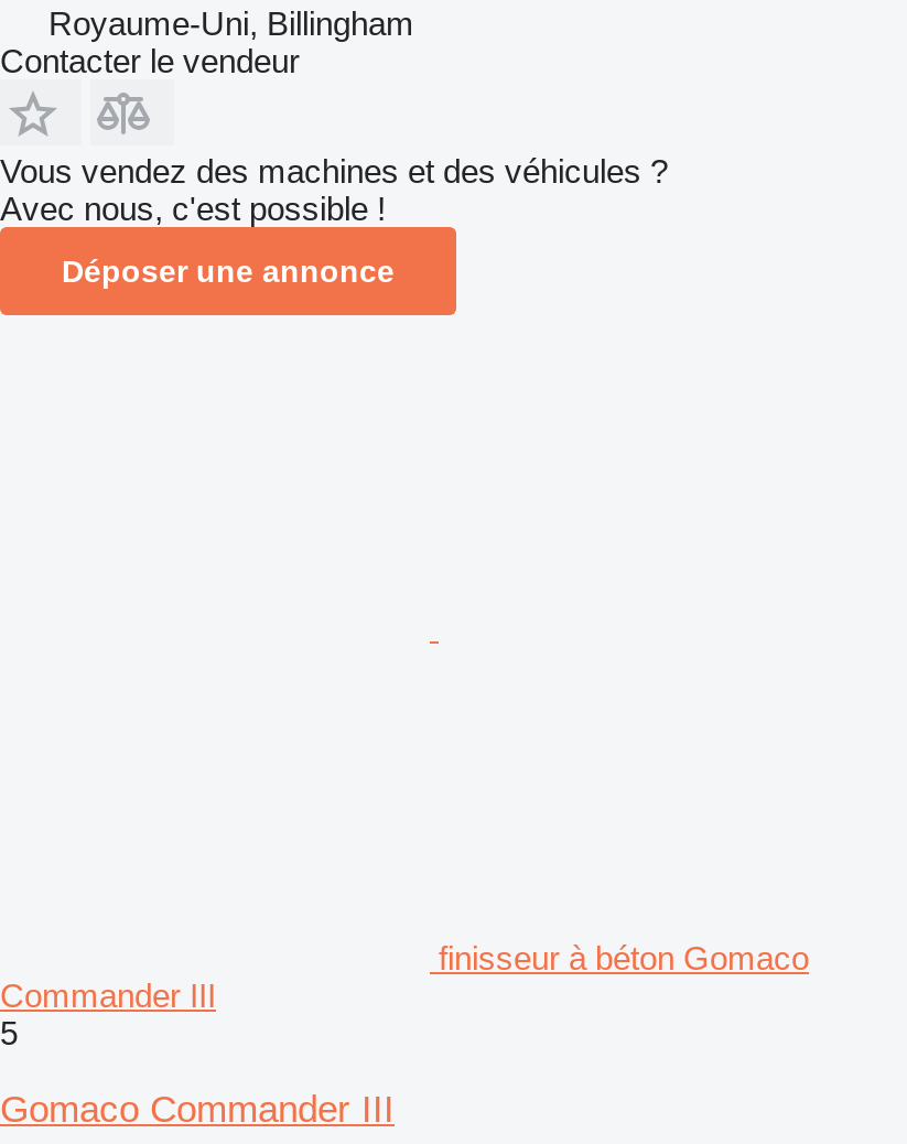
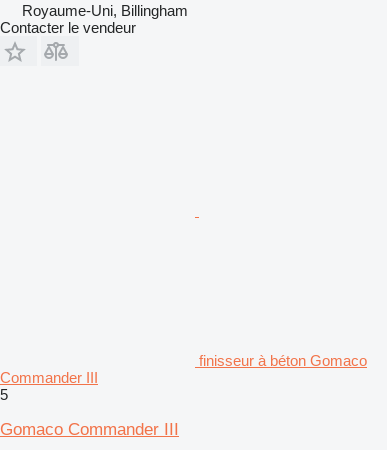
[0,152,668,289] Vous vendez des machines et des véhicules ? | Avec nous, c'est possible ! | Déposer une annonce -> none

